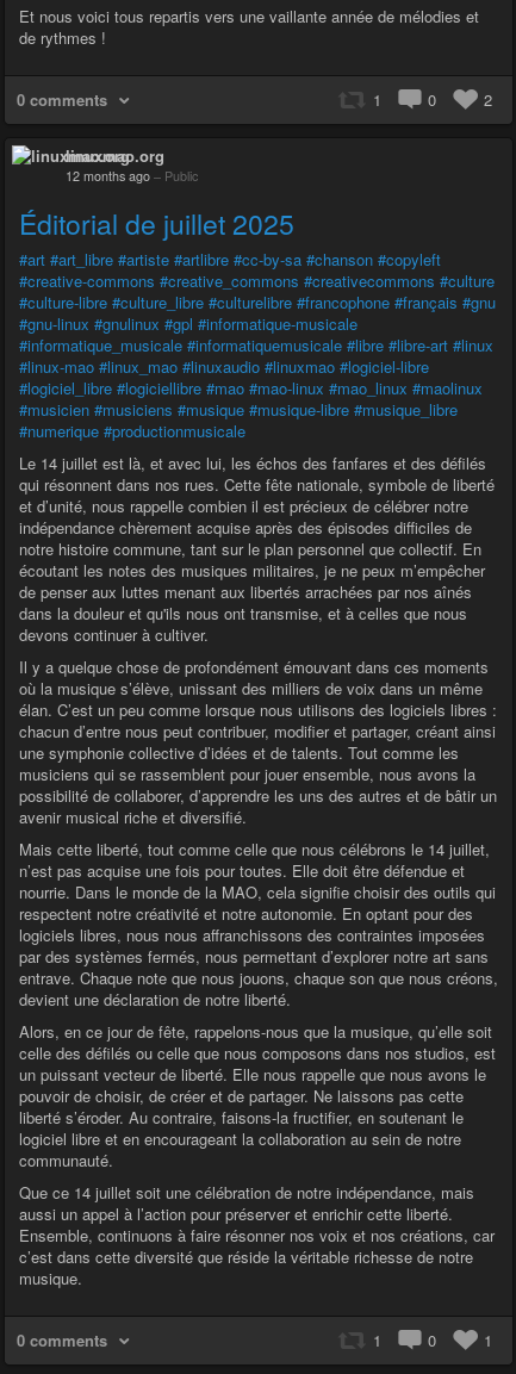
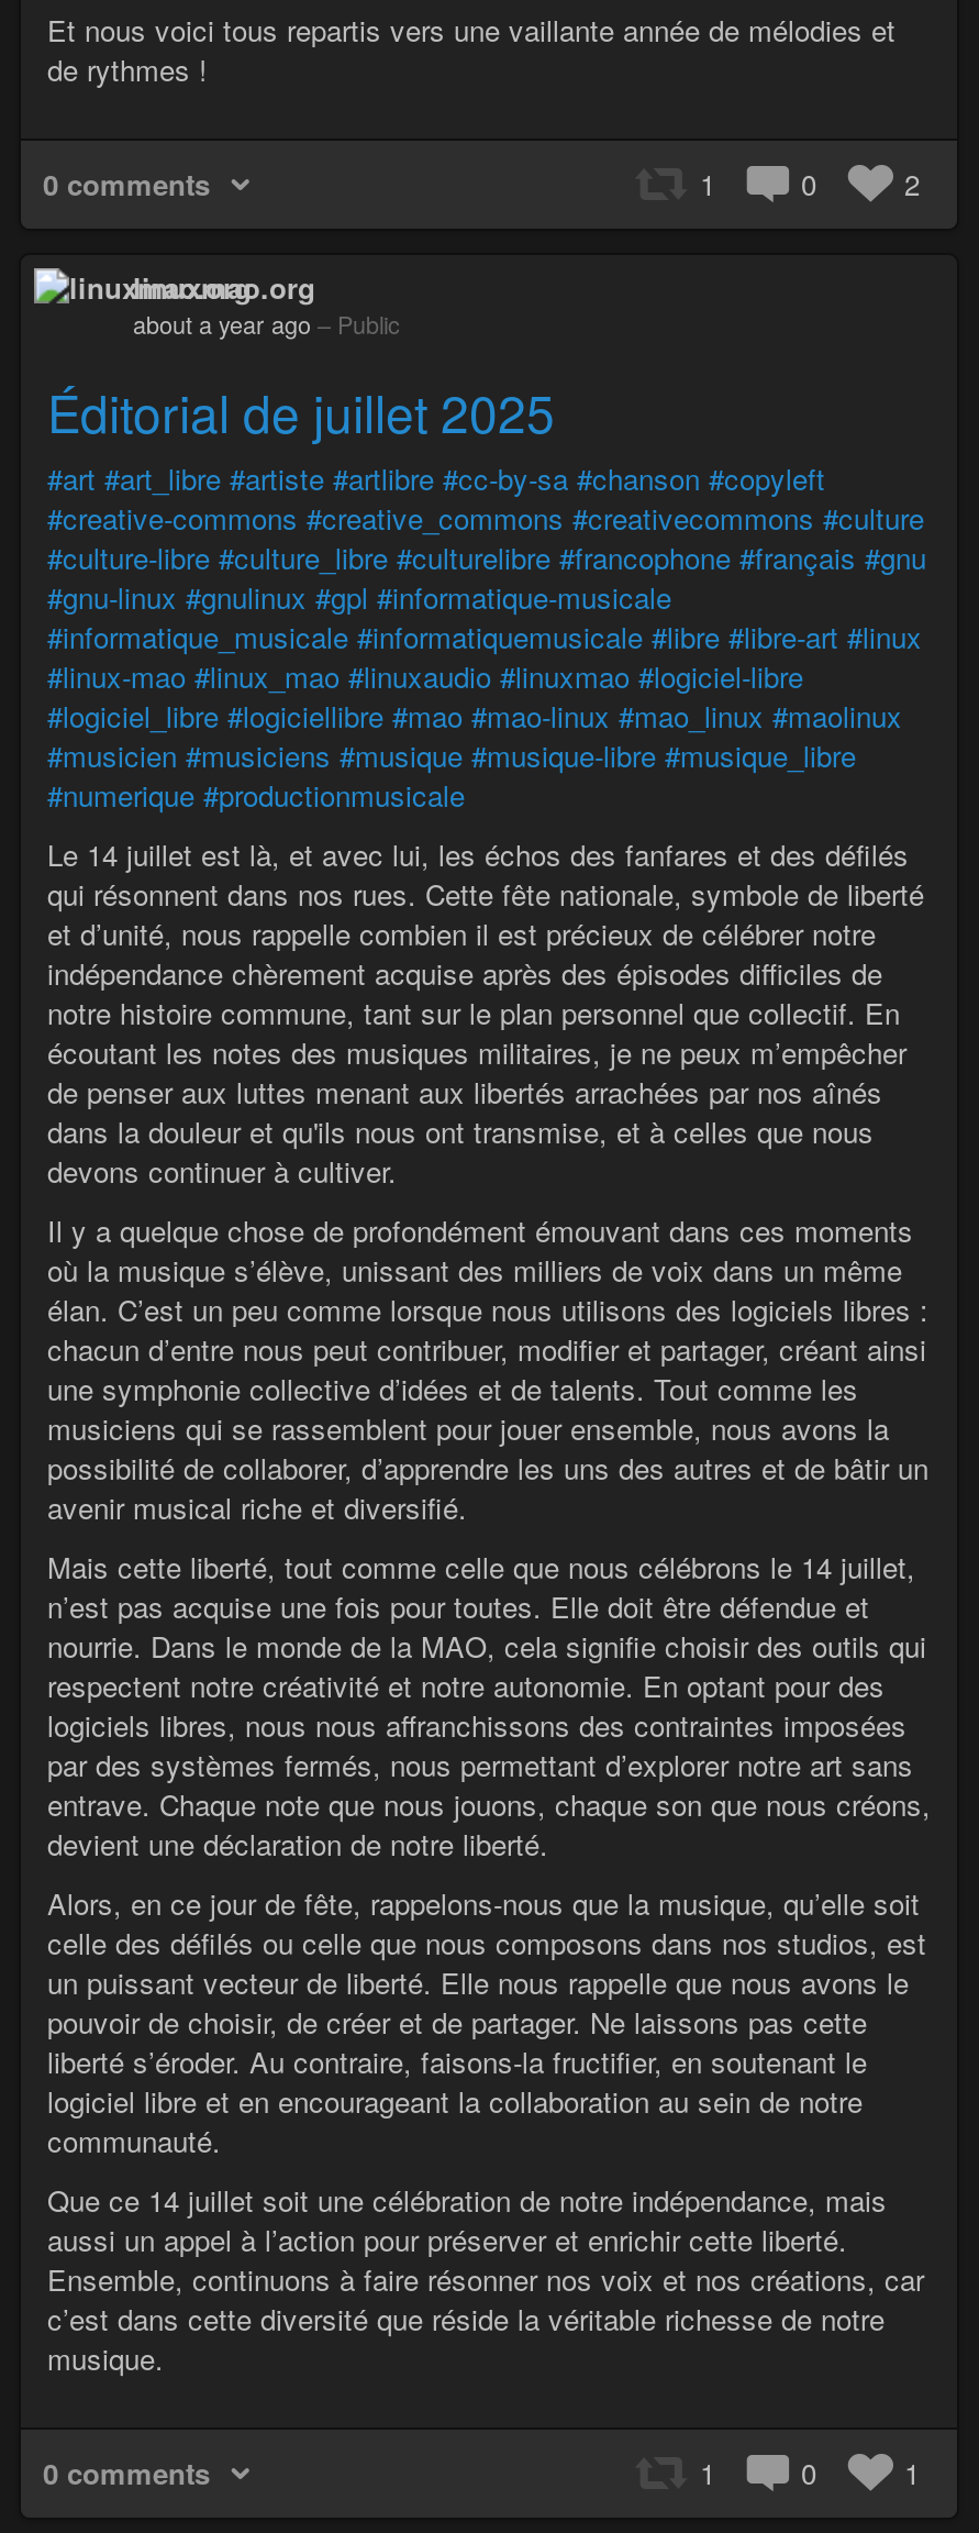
[66,167,198,185] 12 months ago – Public -> [133,308,399,341] about a year ago – Public

